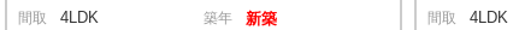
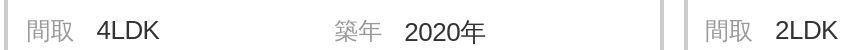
[246,10,277,28] 新築 -> [404,16,486,46] 2020年
[427,9,508,27] 間取 4LDK -> [705,14,839,44] 間取 2LDK

